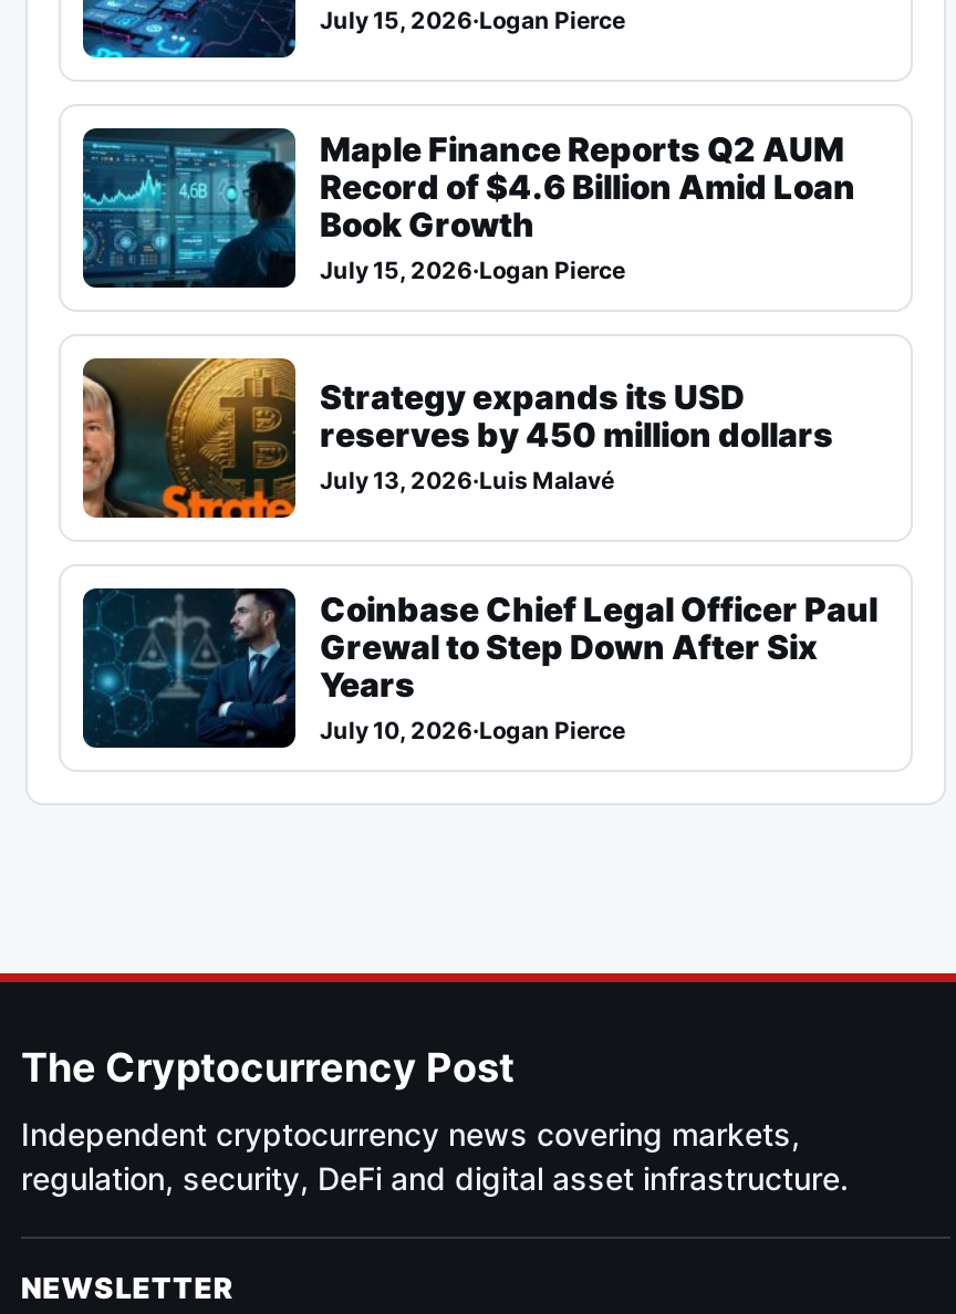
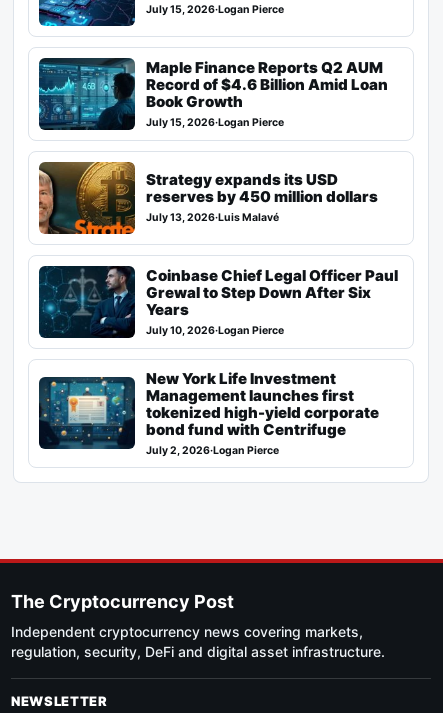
none -> [38,369,379,457] [image] | New York Life Investment | Management launches first | tokenized high-yield corporate | bond fund with Centrifuge | July 2, 2026·Logan Pierce

